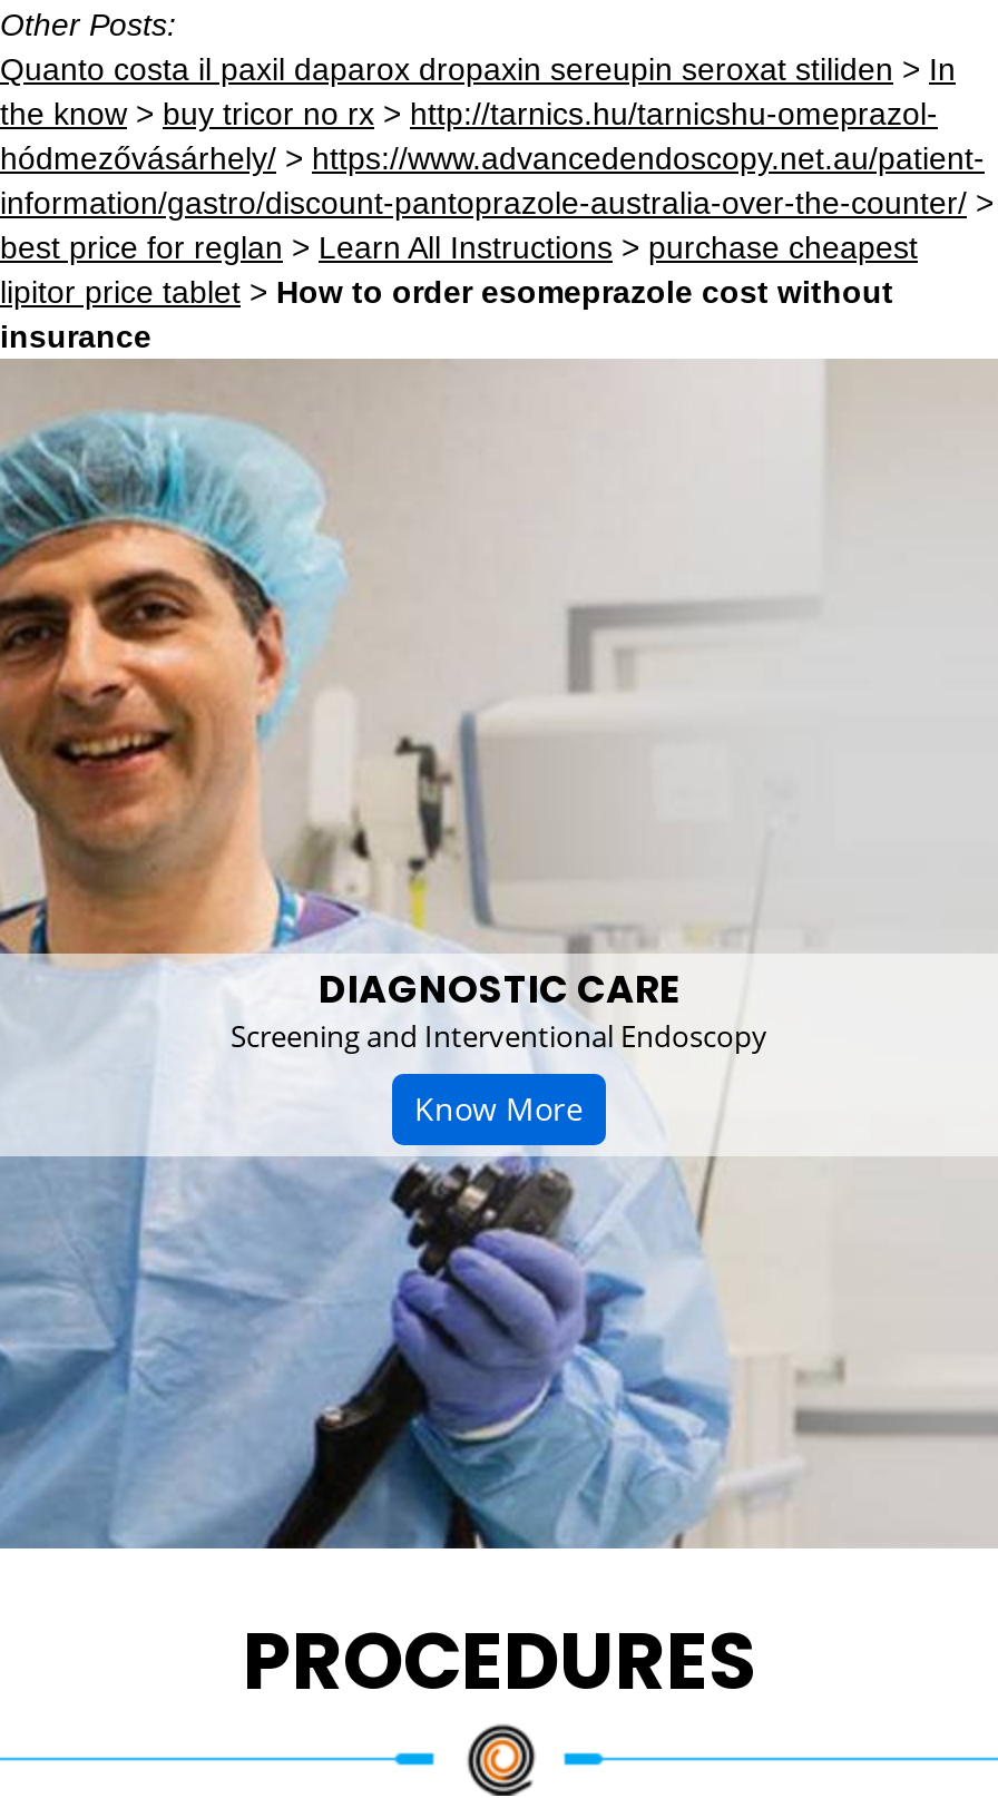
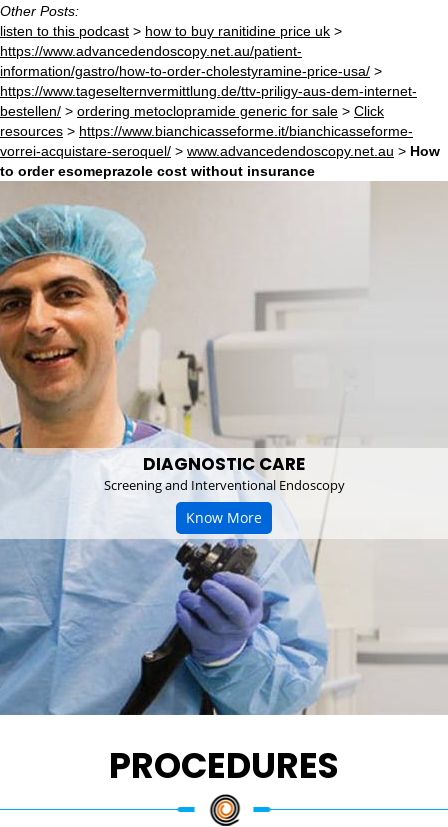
[0,51,994,354] Quanto costa il paxil daparox dropaxin sereupin seroxat stiliden > In | the know > buy tricor no rx > http://tarnics.hu/tarnicshu-omeprazol- | hódmezővásárhely/ > https://www.advancedendoscopy.net.au/patient- | information/gastro/discount-pantoprazole-australia-over-the-counter/ > | best price for reglan > Learn All Instructions > purchase cheapest | lipitor price tablet > How to order esomeprazole cost without | insurance -> [0,23,440,179] listen to this podcast > how to buy ranitidine price uk > | https://www.advancedendoscopy.net.au/patient- | information/gastro/how-to-order-cholestyramine-price-usa/ > | https://www.tageselternvermittlung.de/ttv-priligy-aus-dem-internet- | bestellen/ > ordering metoclopramide generic for sale > Click | resources > https://www.bianchicasseforme.it/bianchicasseforme- | vorrei-acquistare-seroquel/ > www.advancedendoscopy.net.au > How | to order esomeprazole cost without insurance

